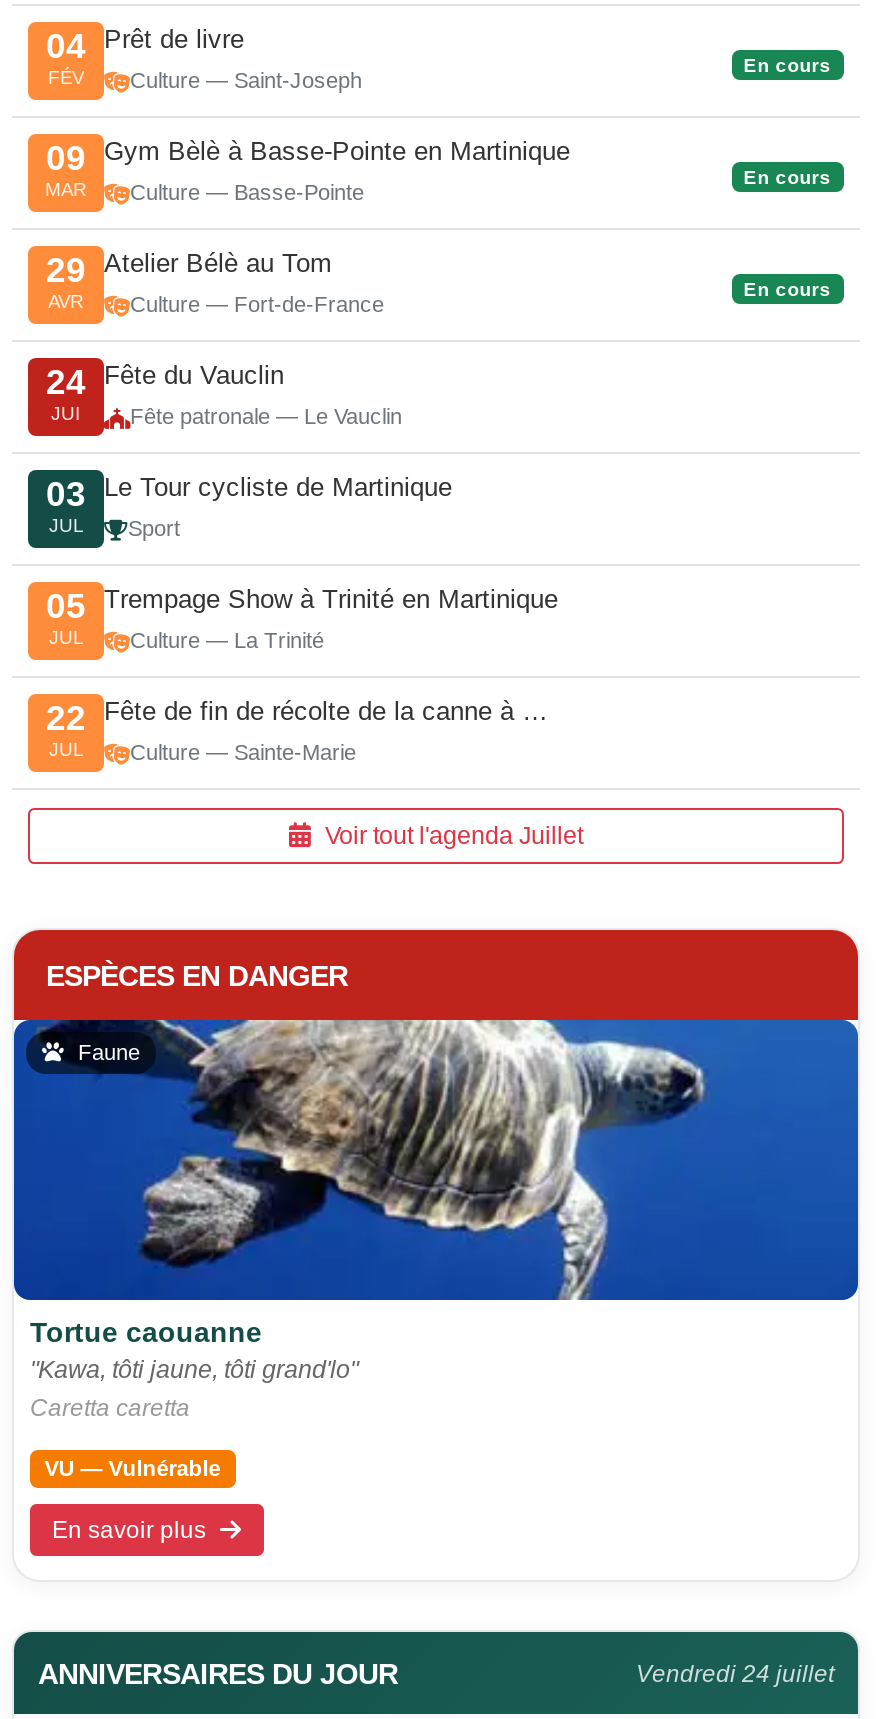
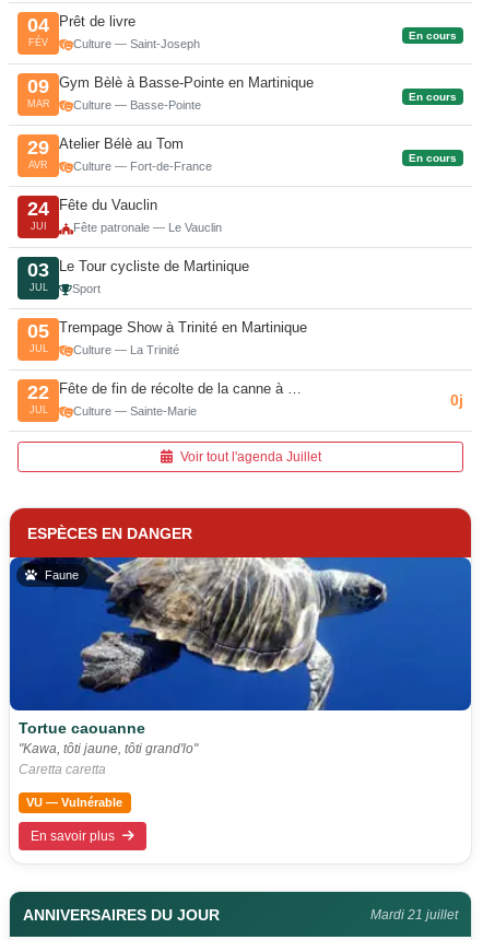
none -> [450,391,463,408] 0j
[636,1660,834,1688] Vendredi 24 juillet -> [370,907,458,922] Mardi 21 juillet

